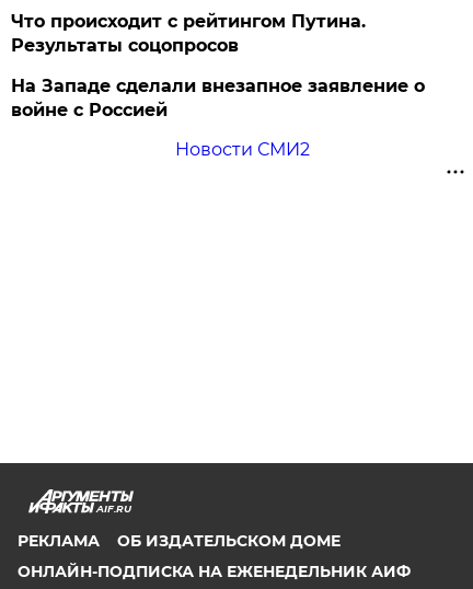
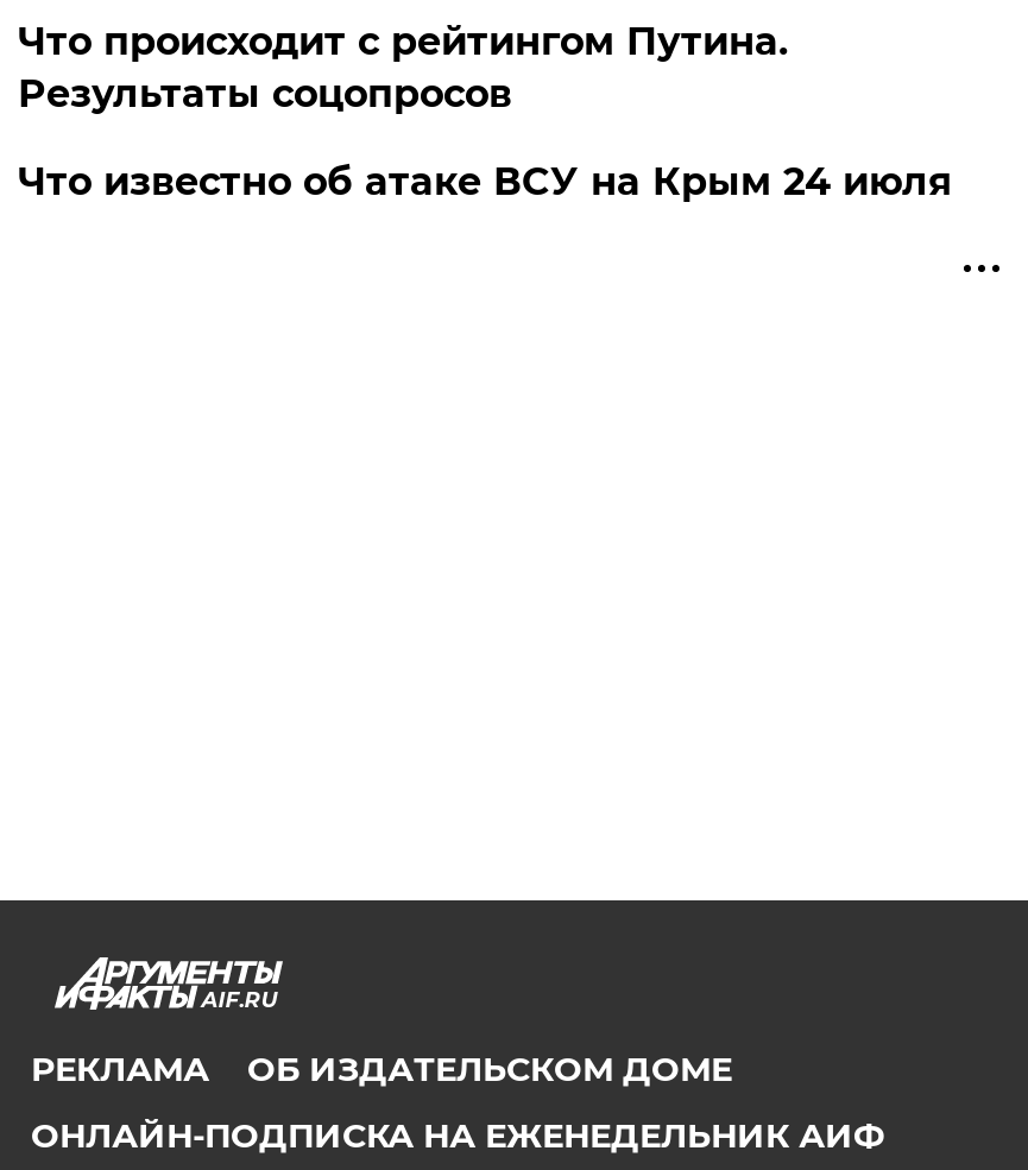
[11,75,425,159] На Западе сделали внезапное заявление о | войне с Россией | Новости СМИ2 -> [18,160,952,205] Что известно об атаке ВСУ на Крым 24 июля

